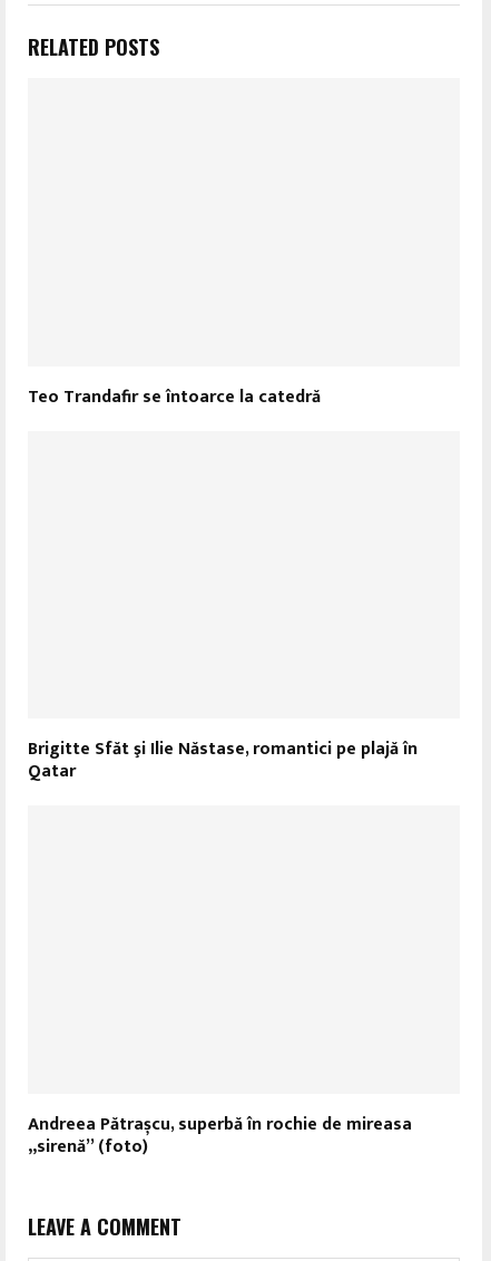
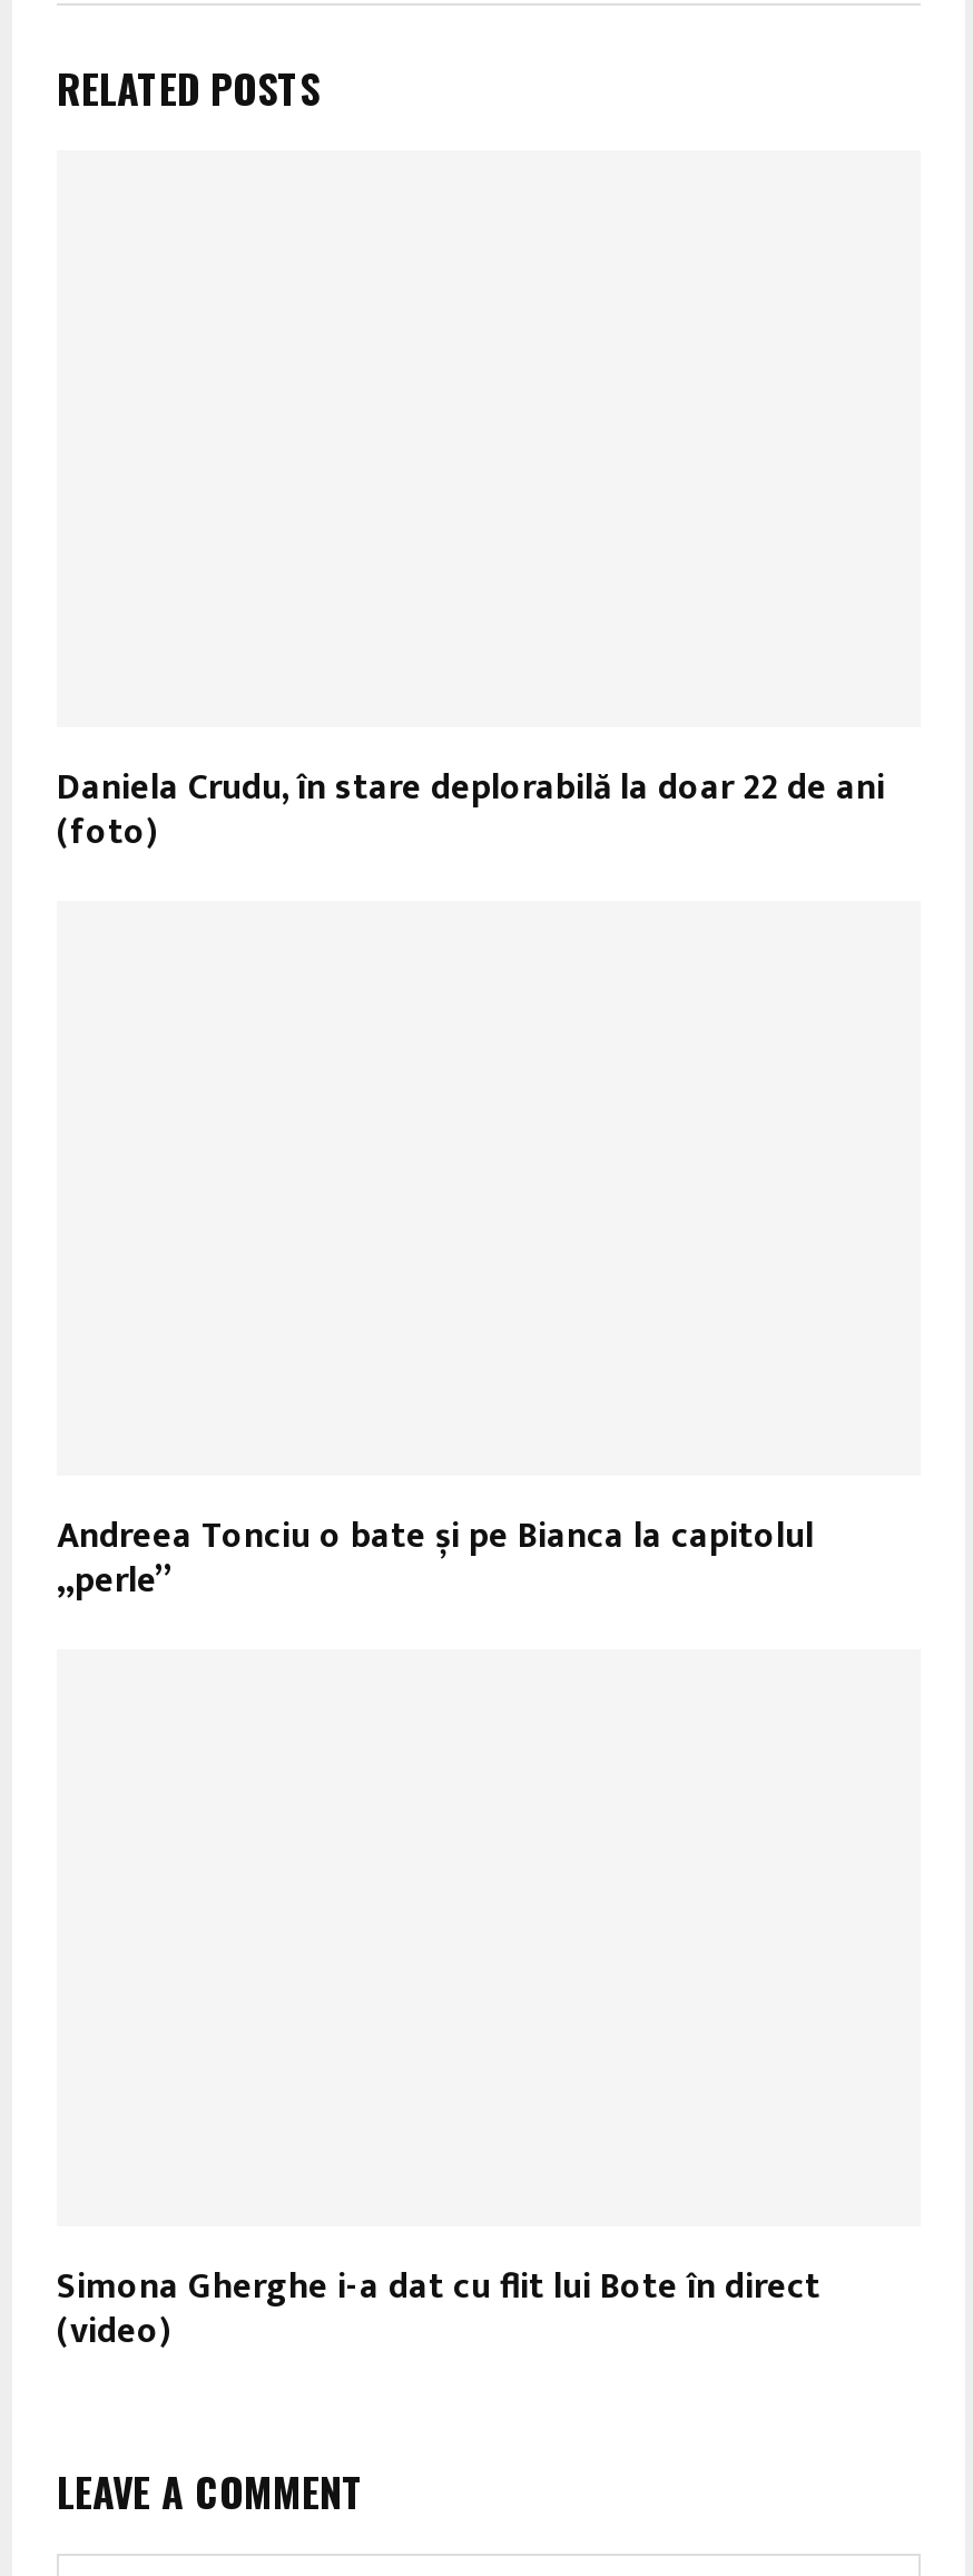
[28,382,321,412] Teo Trandafir se întoarce la catedră -> [57,758,885,862] Daniela Crudu, în stare deplorabilă la doar 22 de ani | (foto)
[28,734,418,787] Brigitte Sfăt şi Ilie Năstase, romantici pe plajă în | Qatar -> [57,1508,814,1612] Andreea Tonciu o bate și pe Bianca la capitolul | „perle”
[28,1110,412,1162] Andreea Pătrașcu, superbă în rochie de mireasa | „sirenă” (foto) -> [57,2257,820,2362] Simona Gherghe i-a dat cu flit lui Bote în direct | (video)

